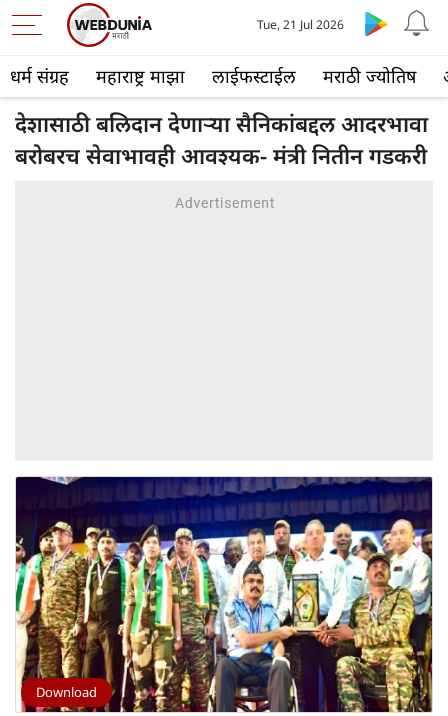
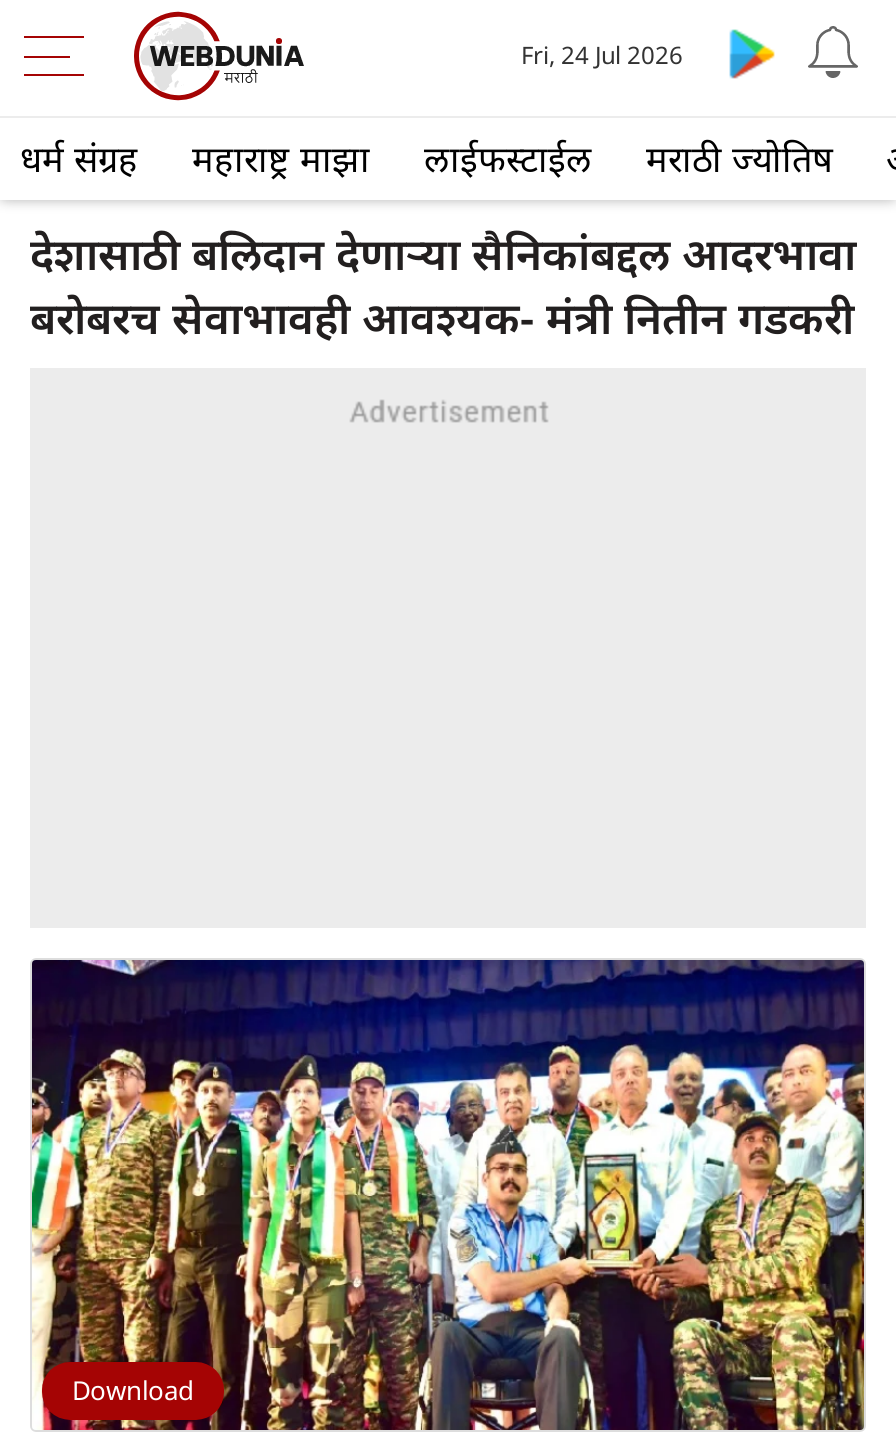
[257,16,344,33] Tue, 21 Jul 2026 -> [521,38,683,72] Fri, 24 Jul 2026

